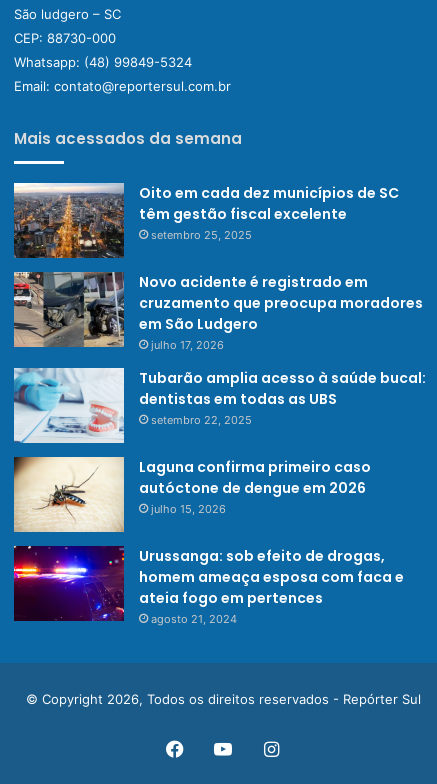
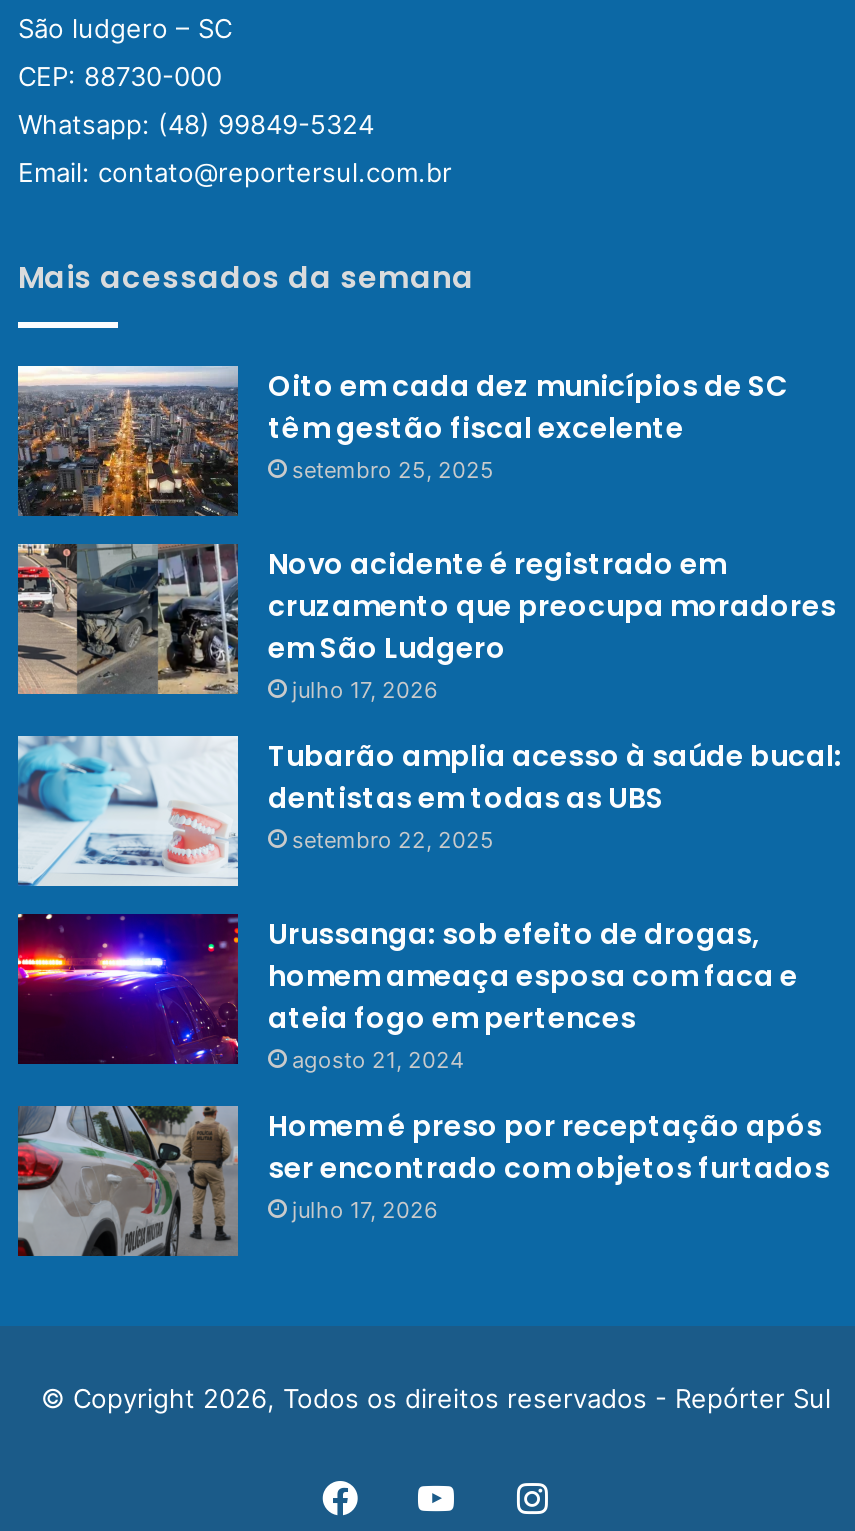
[13,456,371,532] [image] | Laguna confirma primeiro caso | autóctone de dengue em 2026 | julho 15, 2026 -> none
moved [12,545,404,626] -> [14,912,798,1073]: [image] | Urussanga: sob efeito de drogas, | homem ameaça esposa com faca e | ateia fogo em pertences | agosto 21, 2024
none -> [16,1104,830,1258] [image] | Homem é preso por receptação após | ser encontrado com objetos furtados | julho 17, 2026

